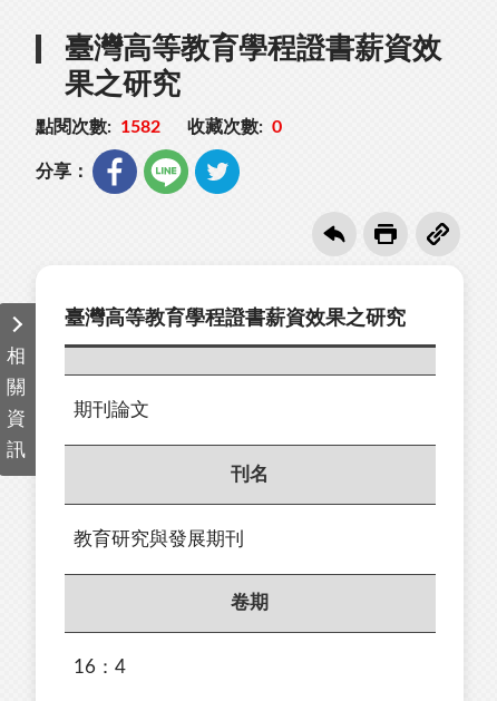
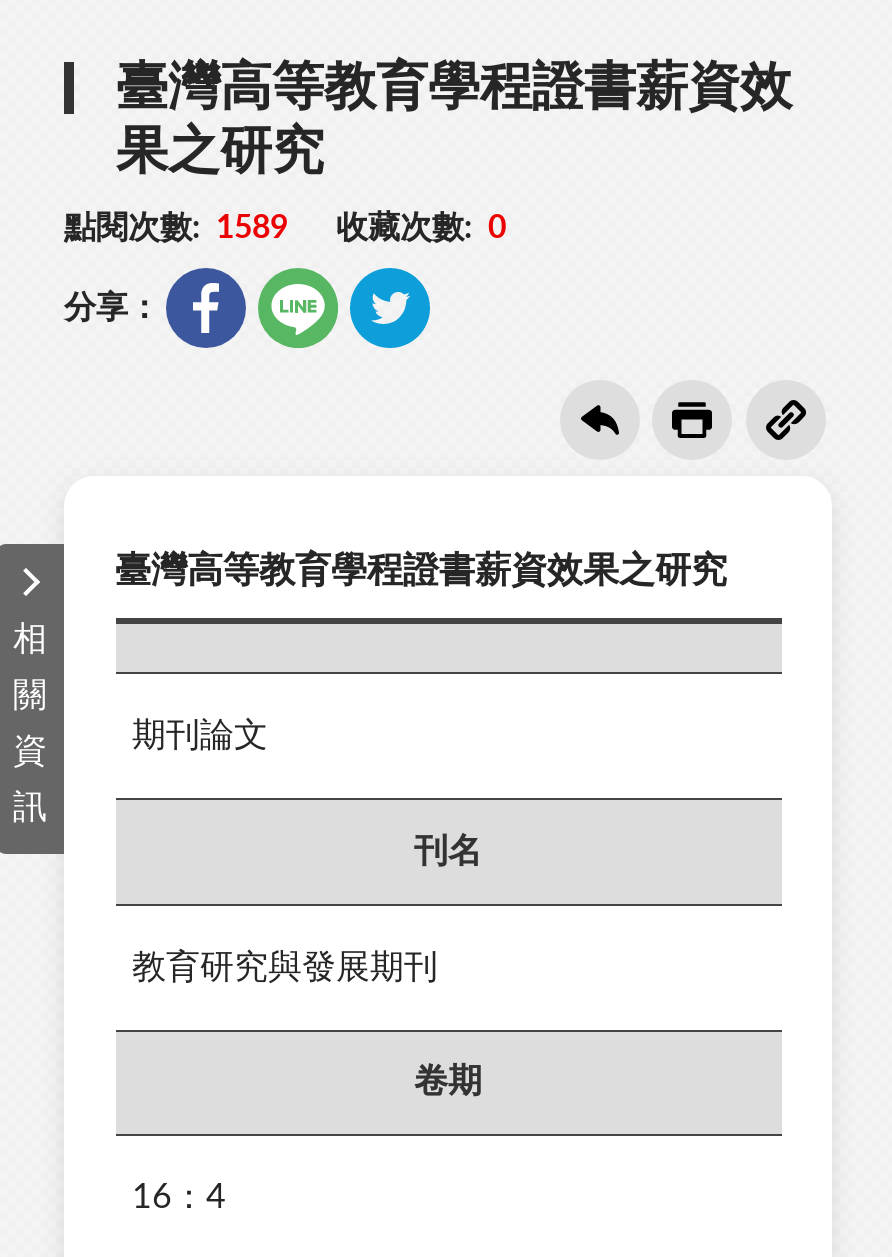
[36,118,282,136] 點閱次數: 1582 收藏次數: 0 -> [64,212,506,244] 點閱次數: 1589 收藏次數: 0

